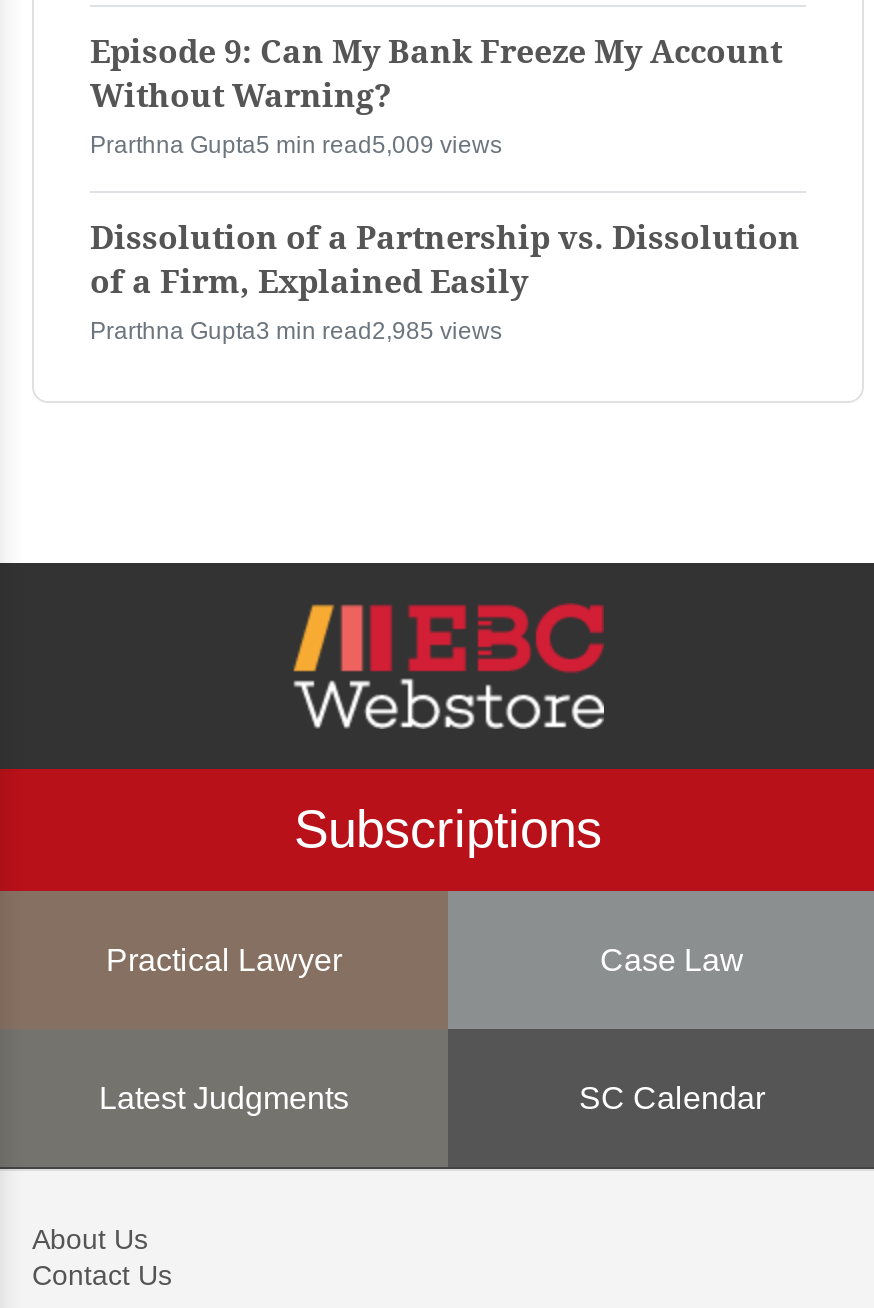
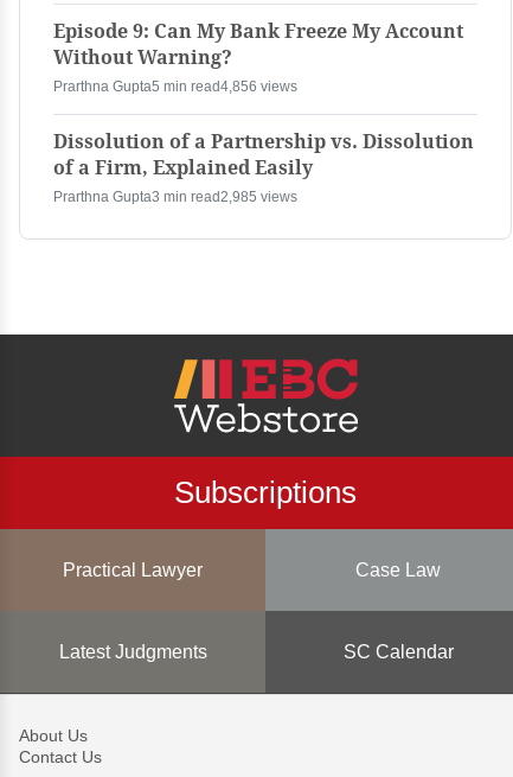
[90,131,502,159] Prarthna Gupta5 min read5,009 views -> [53,78,297,95] Prarthna Gupta5 min read4,856 views

